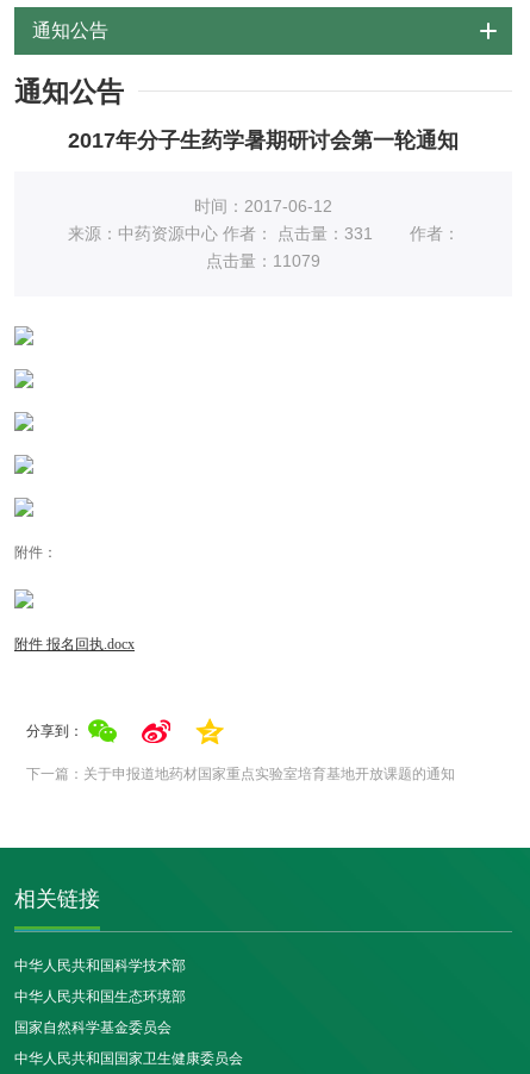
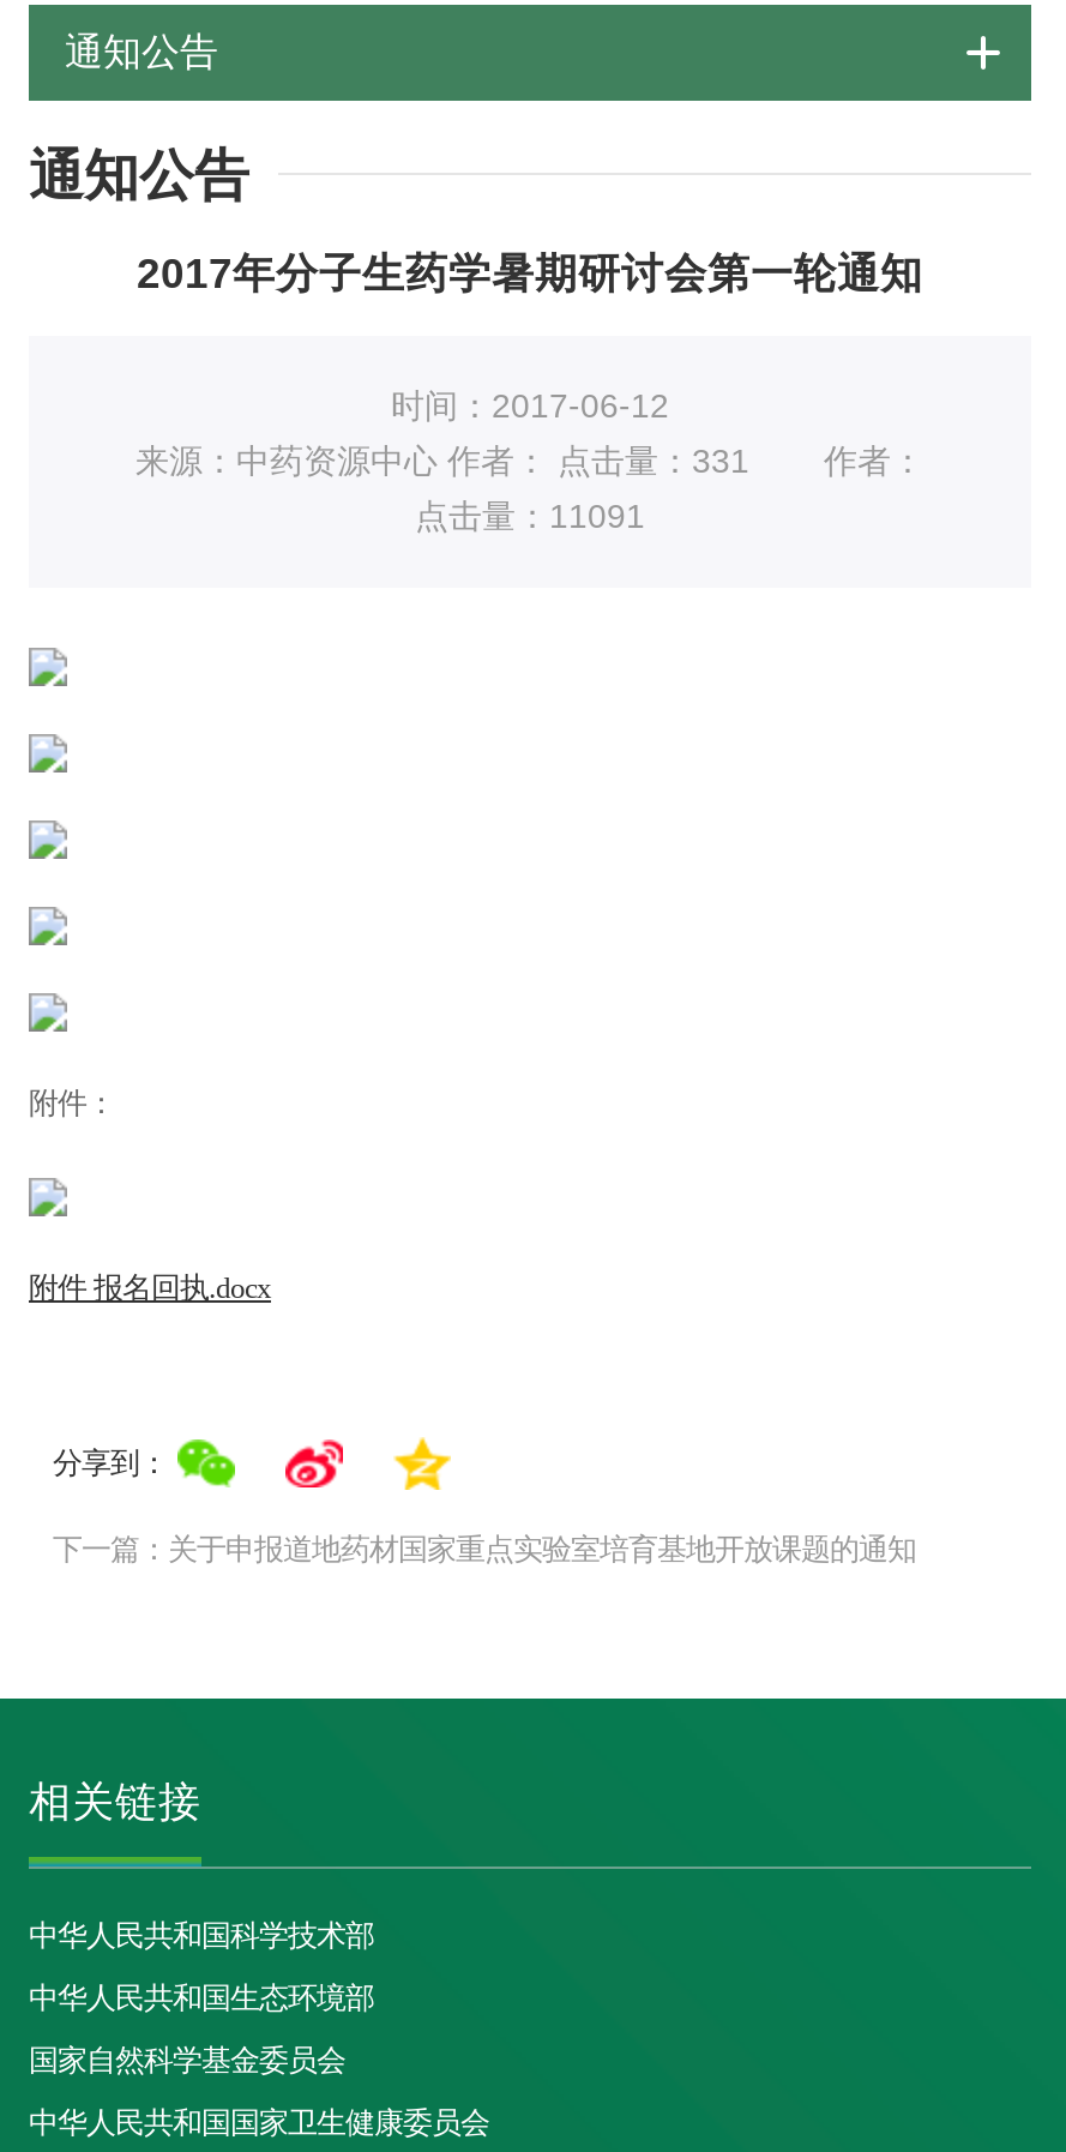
[206,251,320,270] 点击量：11079 -> [415,495,645,534] 点击量：11091

